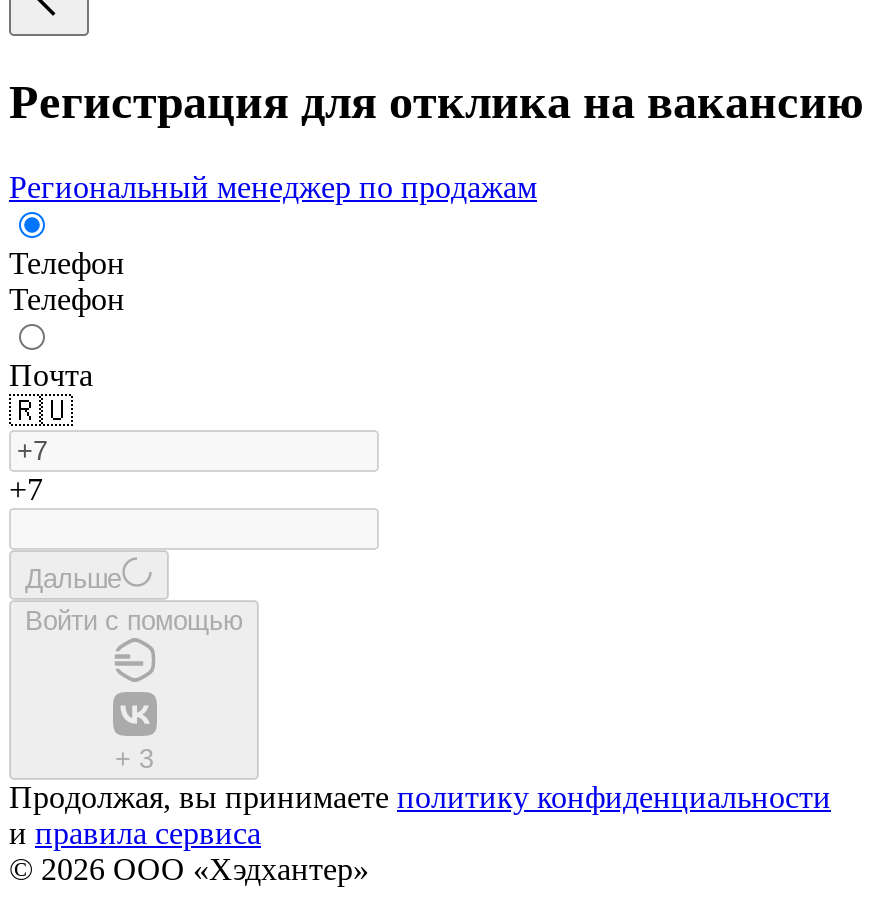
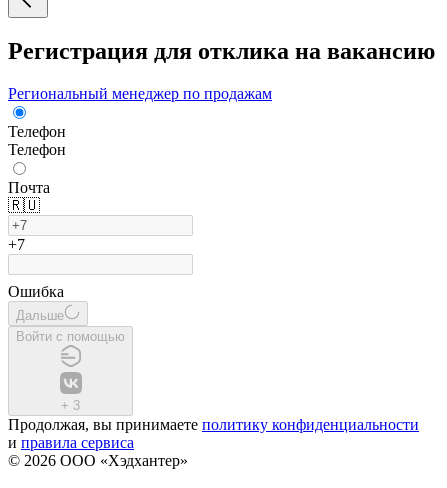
none -> [8,283,64,300] Ошибка

